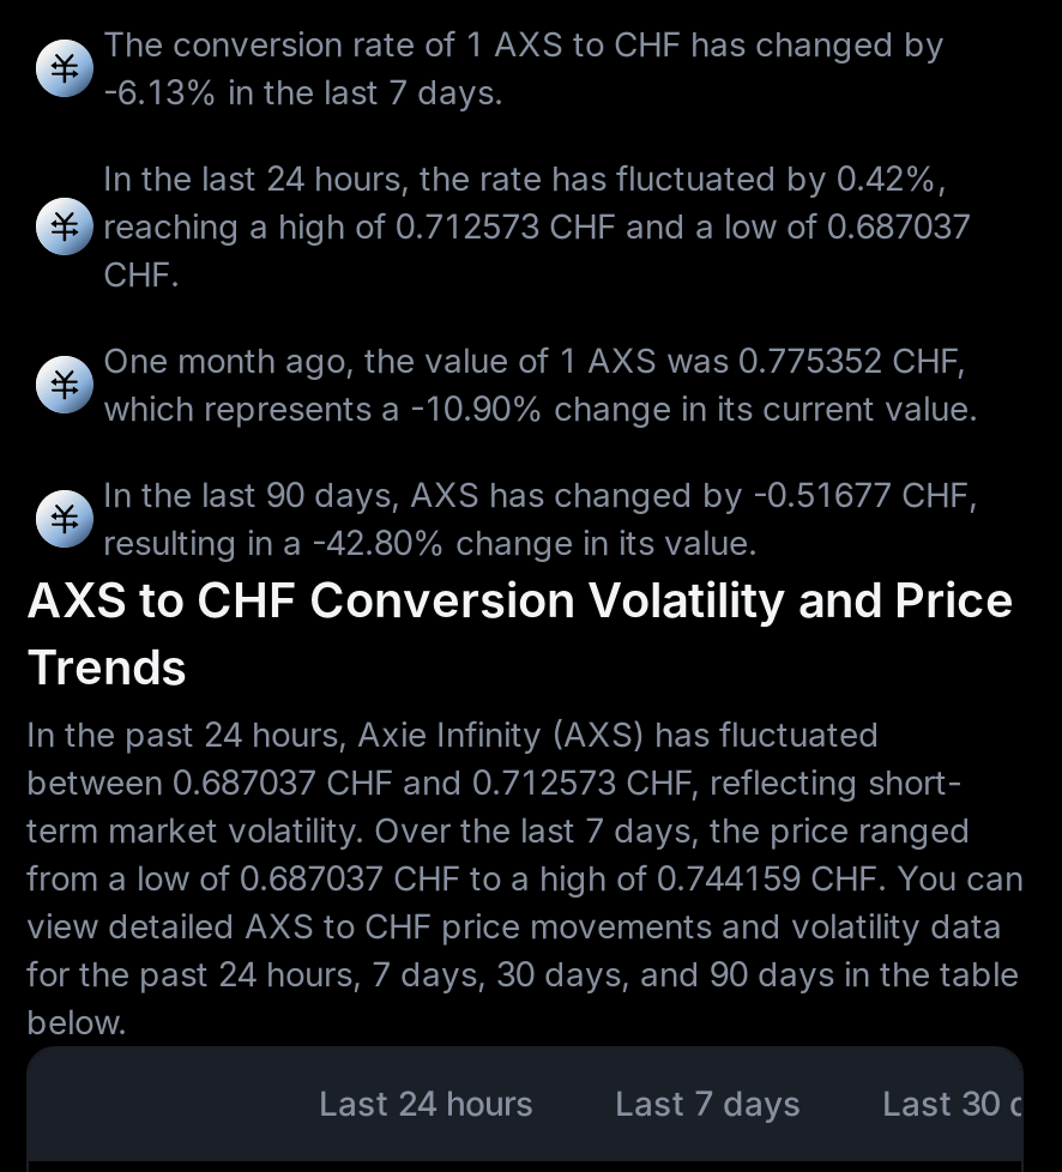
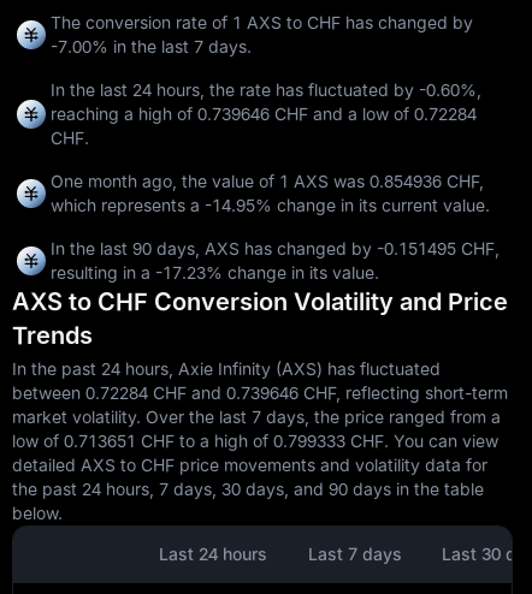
[103,72,503,112] -6.13% in the last 7 days. -> [51,37,252,57] -7.00% in the last 7 days.
[103,158,947,199] In the last 24 hours, the rate has fluctuated by 0.42%, -> [51,80,481,100] In the last 24 hours, the rate has fluctuated by -0.60%,
[103,206,971,247] reaching a high of 0.712573 CHF and a low of 0.687037 -> [51,104,477,124] reaching a high of 0.739646 CHF and a low of 0.72284
[103,340,966,381] One month ago, the value of 1 AXS was 0.775352 CHF, -> [51,171,484,192] One month ago, the value of 1 AXS was 0.854936 CHF,
[103,388,978,429] which represents a -10.90% change in its current value. -> [51,195,490,216] which represents a -14.95% change in its current value.
[103,474,978,515] In the last 90 days, AXS has changed by -0.51677 CHF, -> [51,239,500,259] In the last 90 days, AXS has changed by -0.151495 CHF,
[103,522,758,563] resulting in a -42.80% change in its value. -> [51,263,379,283] resulting in a -17.23% change in its value.
[26,762,1024,994] between 0.687037 CHF and 0.712573 CHF, reflecting short- | term market volatility. Over the last 7 days, the price ranged | from a low of 0.687037 CHF to a high of 0.744159 CHF. You can | view detailed AXS to CHF price movements and volatility data | for the past 24 hours, 7 days, 30 days, and 90 days in the table -> [12,383,508,499] between 0.72284 CHF and 0.739646 CHF, reflecting short-term | market volatility. Over the last 7 days, the price ranged from a | low of 0.713651 CHF to a high of 0.799333 CHF. You can view | detailed AXS to CHF price movements and volatility data for | the past 24 hours, 7 days, 30 days, and 90 days in the table

